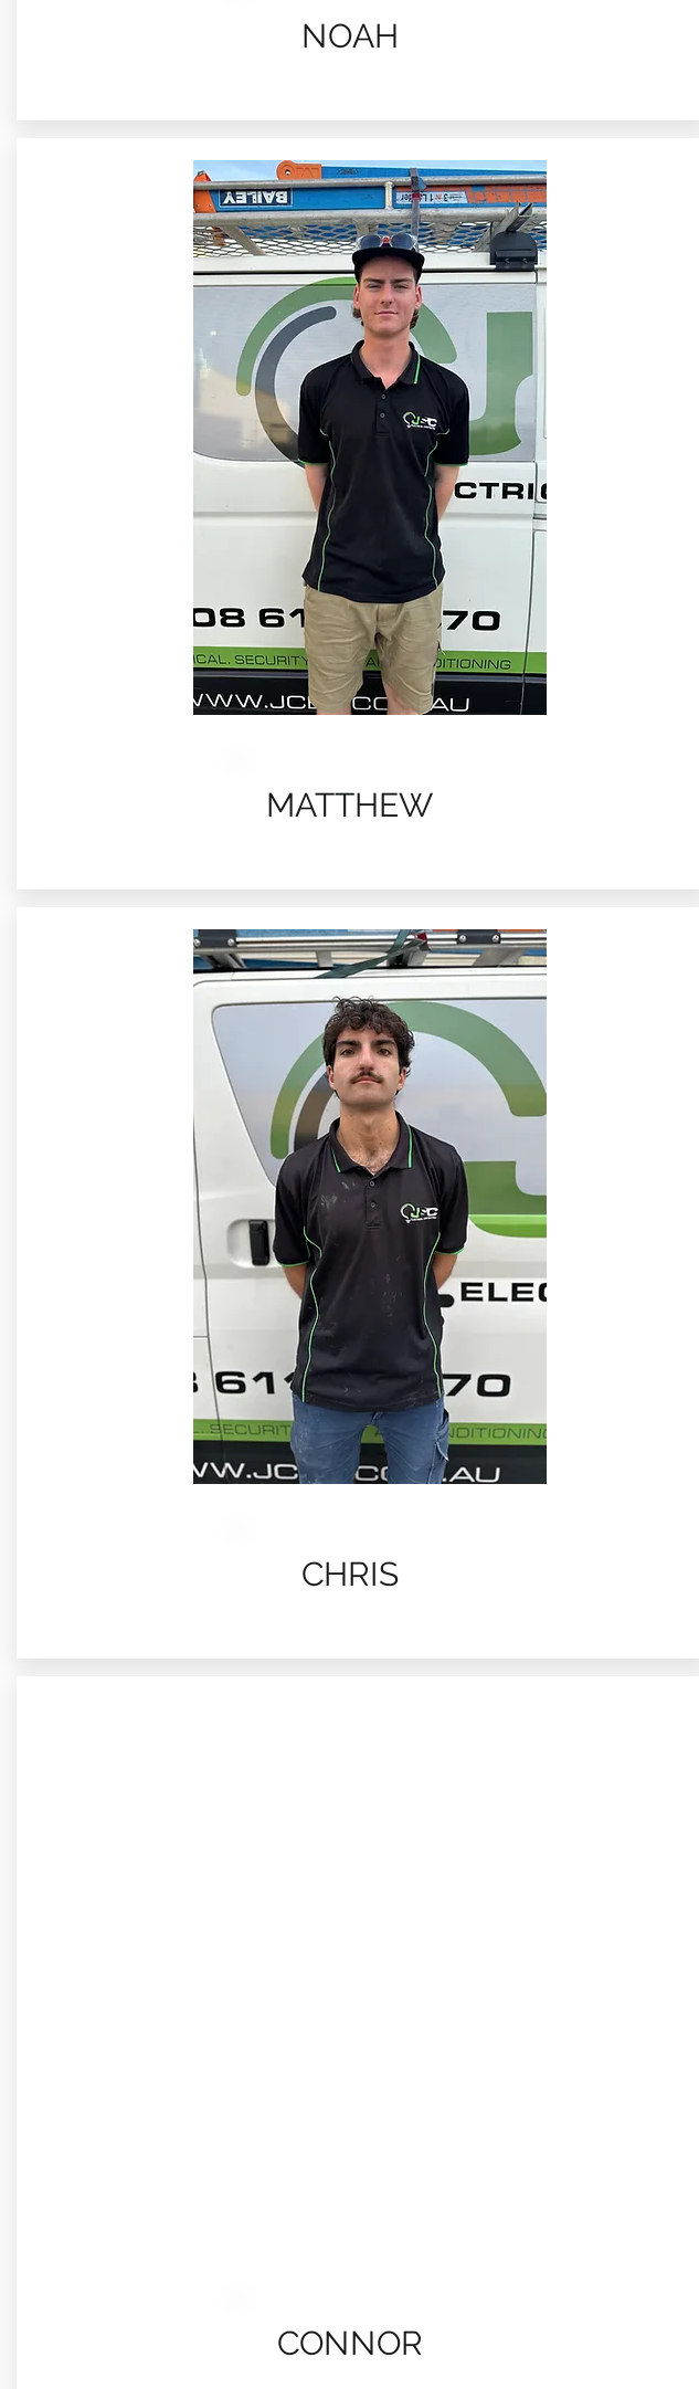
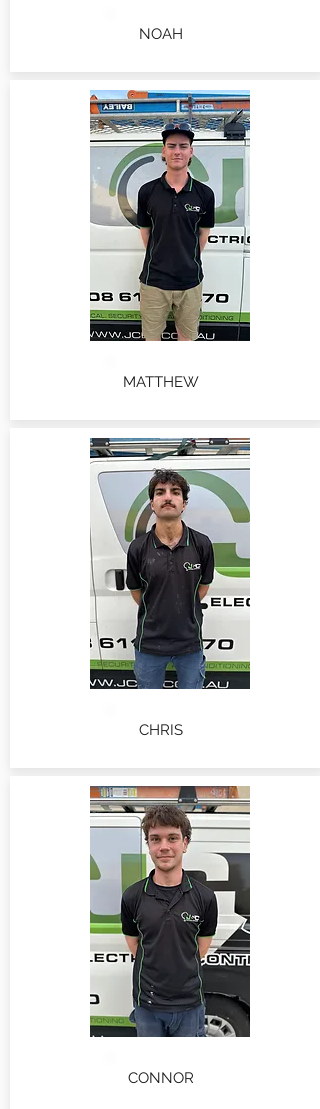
none -> [89,785,251,1038] [image]

